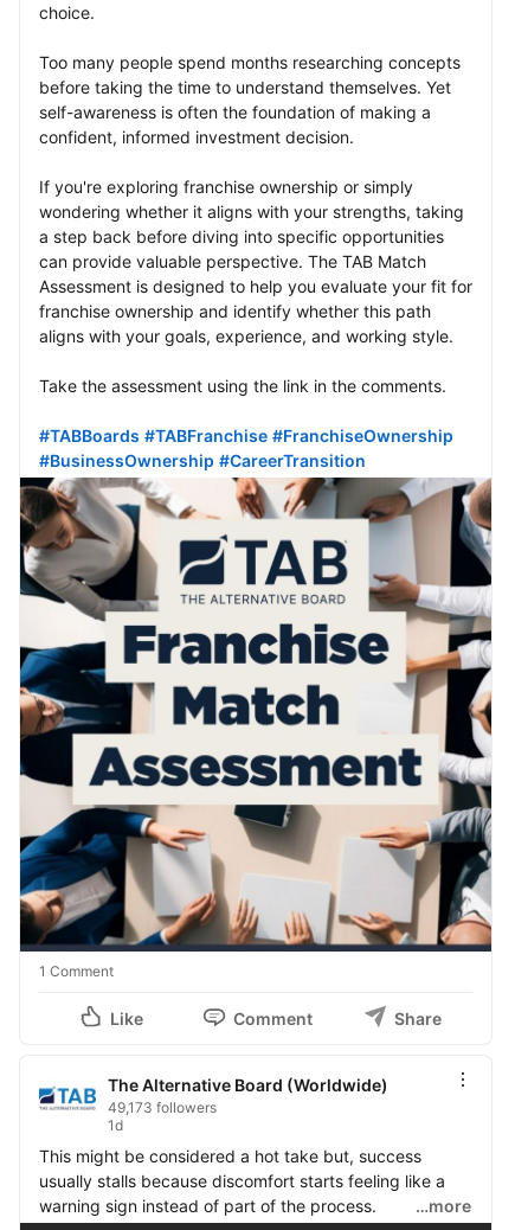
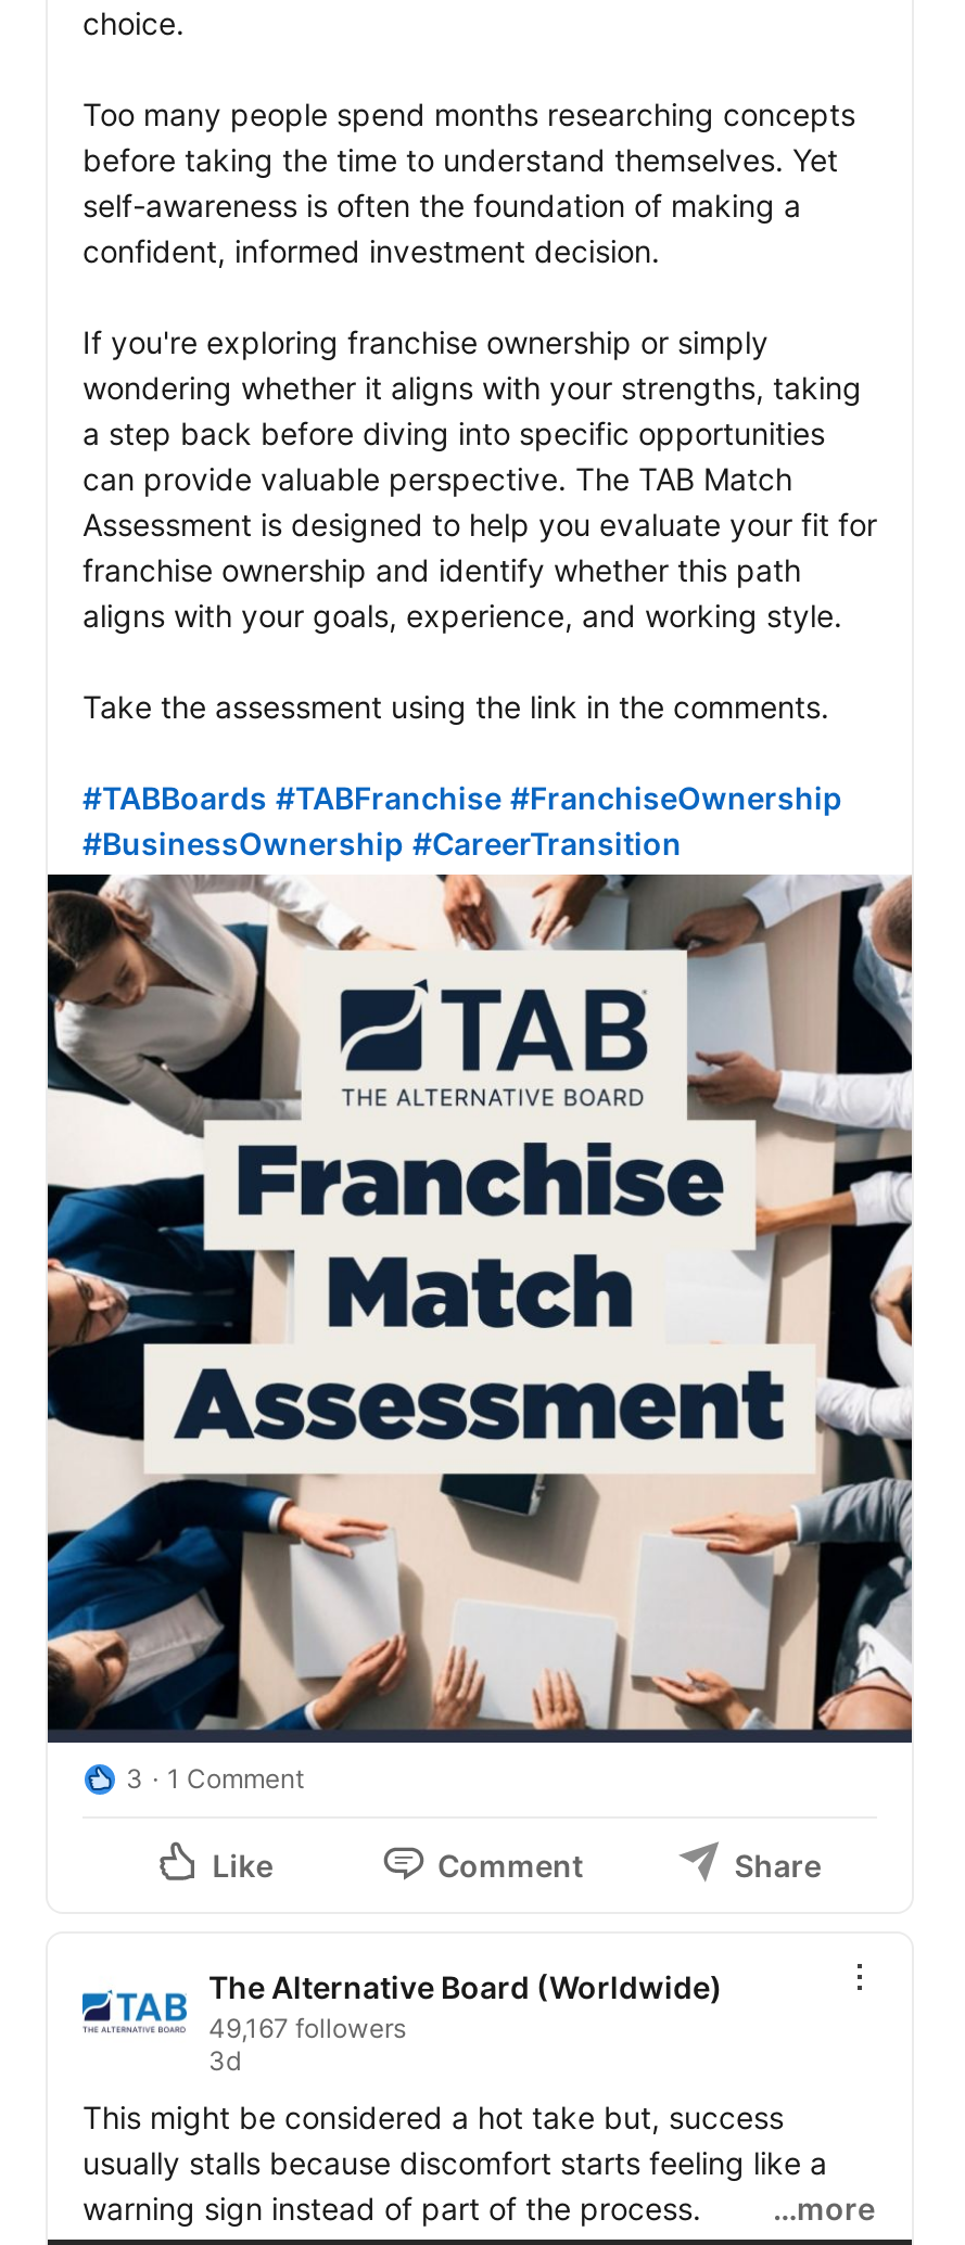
none -> [126,1763,143,1795] 3
[108,1099,217,1134] 49,173 followers | 1d -> [208,2012,406,2077] 49,167 followers | 3d

